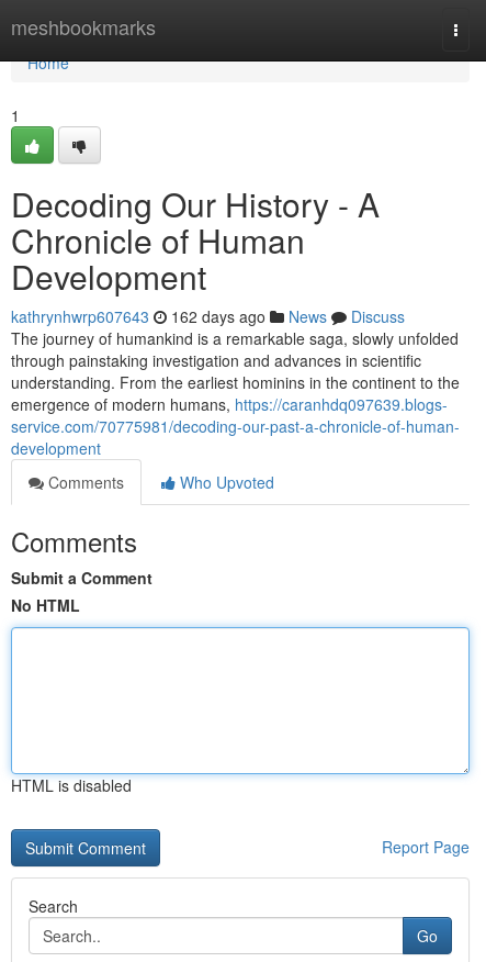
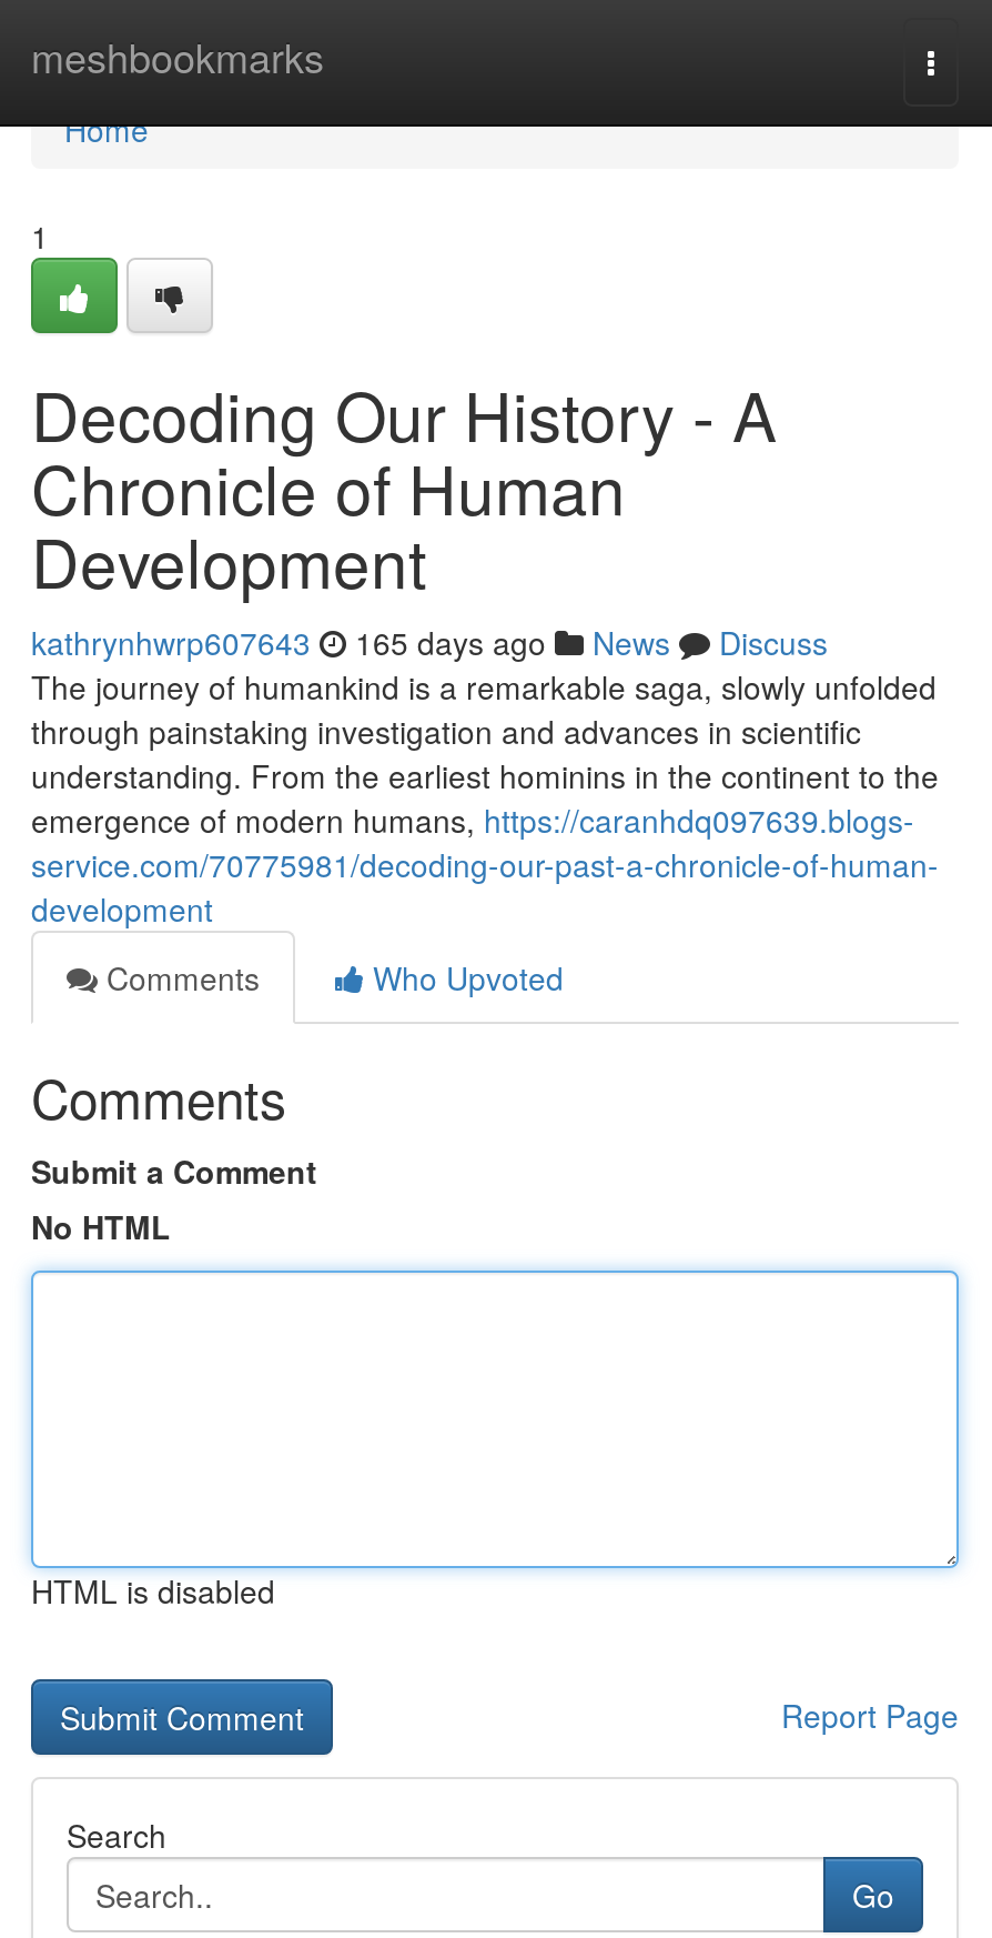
[11,305,405,327] kathrynhwrp607643 162 days ago News Discuss -> [31,620,828,664] kathrynhwrp607643 165 days ago News Discuss

